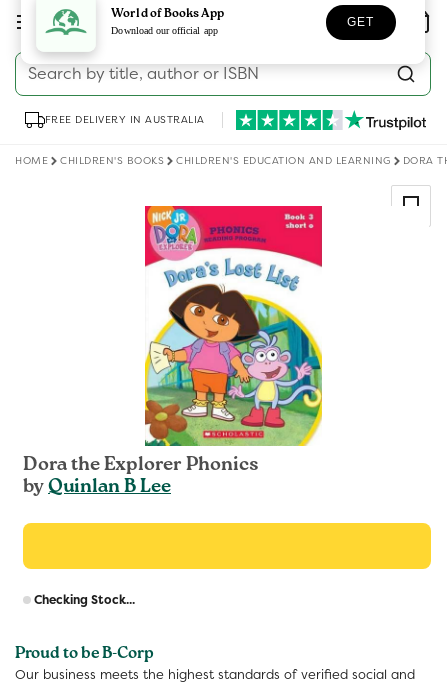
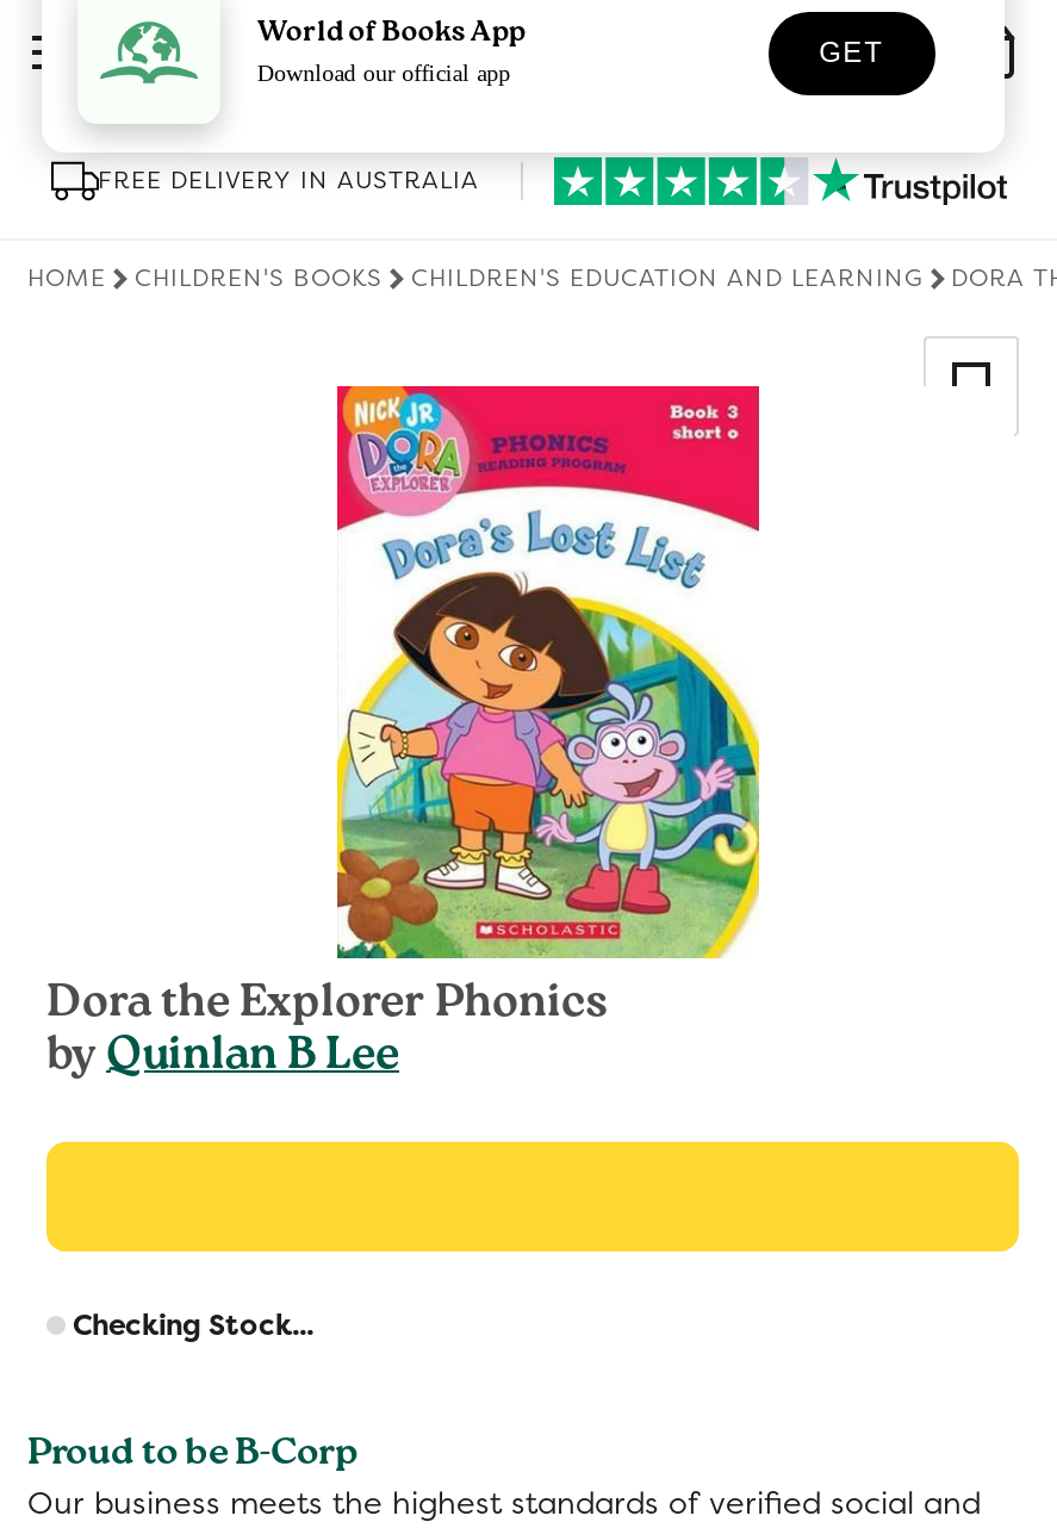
[28,65,259,83] Search by title, author or ISBN -> none

